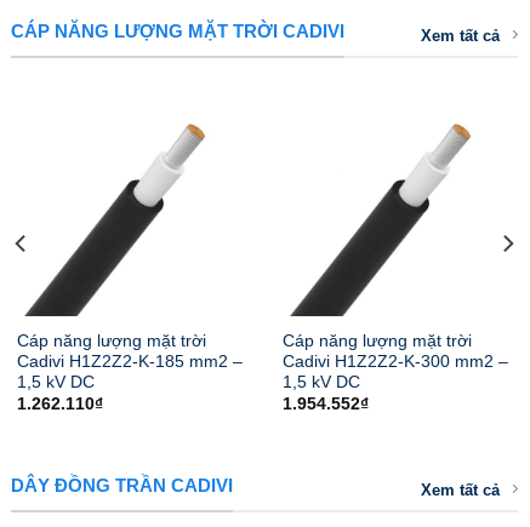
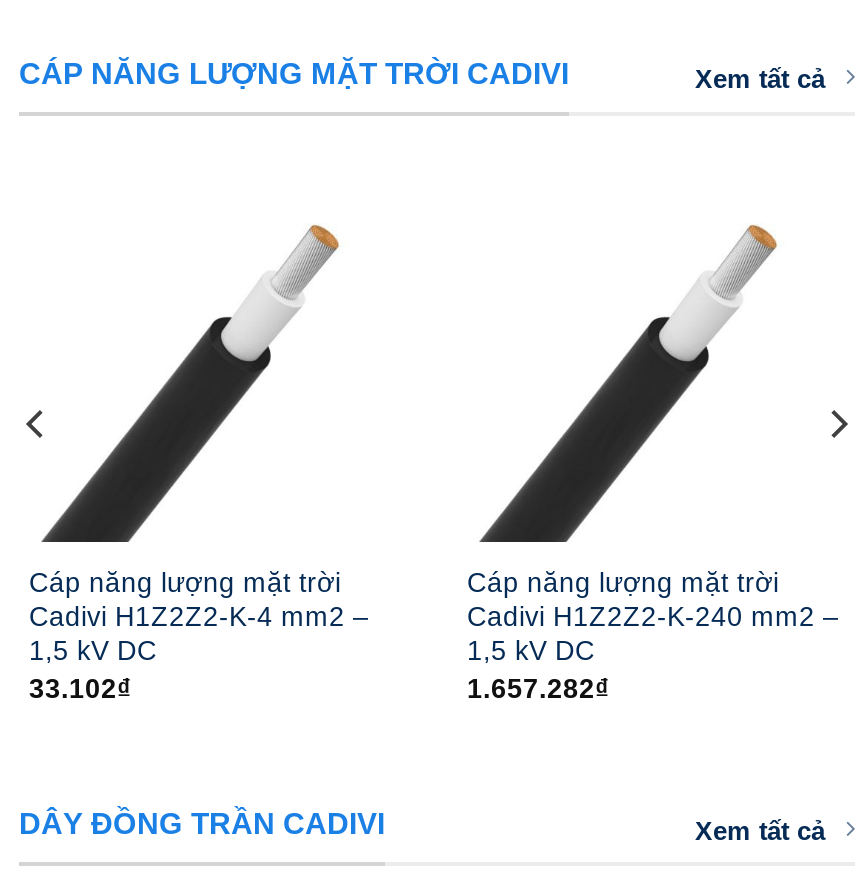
[17,353,243,371] Cadivi H1Z2Z2-K-185 mm2 – -> [29,603,369,633] Cadivi H1Z2Z2-K-4 mm2 –
[283,353,508,371] Cadivi H1Z2Z2-K-300 mm2 – -> [467,603,839,633] Cadivi H1Z2Z2-K-240 mm2 –
[17,395,103,413] 1.262.110₫ -> [29,674,131,704] 33.102₫
[283,395,369,413] 1.954.552₫ -> [467,674,609,704] 1.657.282₫

